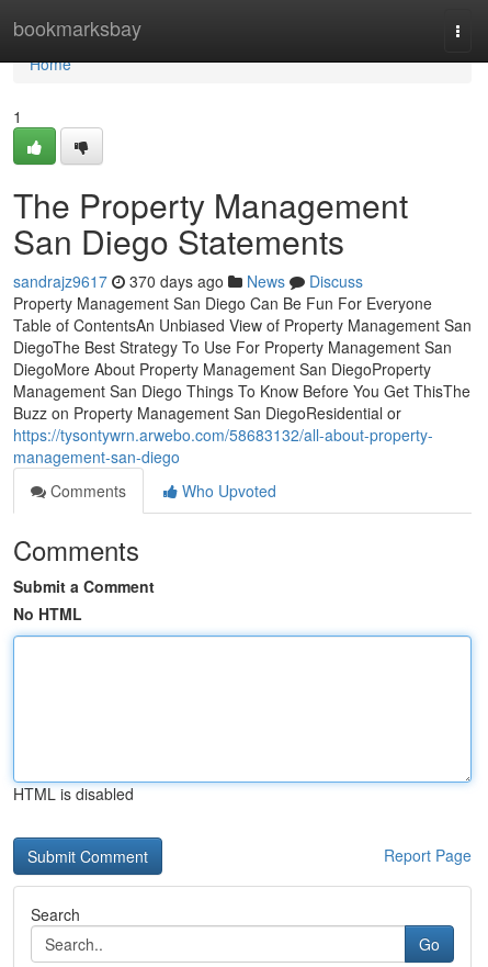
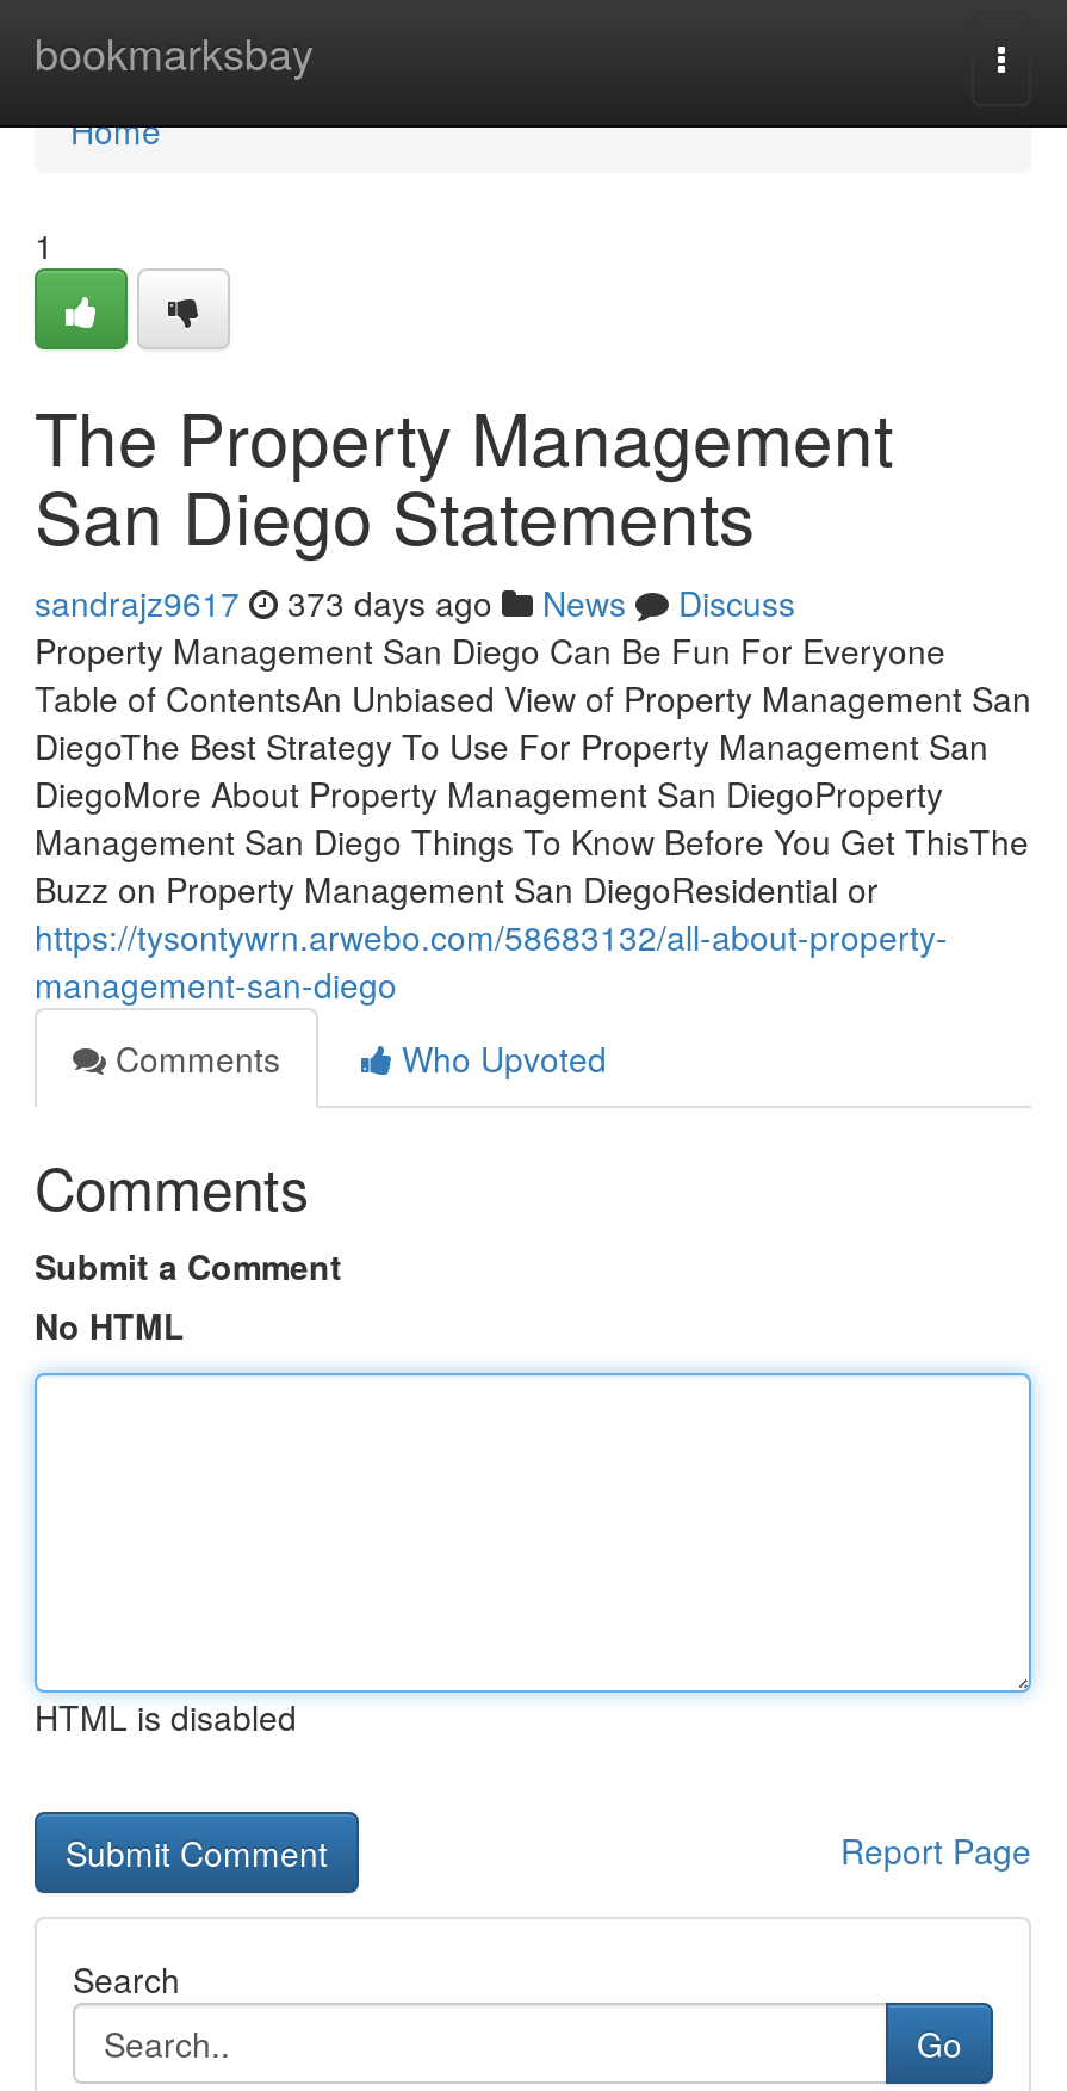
[13,270,363,292] sandrajz9617 370 days ago News Discuss -> [35,579,795,626] sandrajz9617 373 days ago News Discuss

